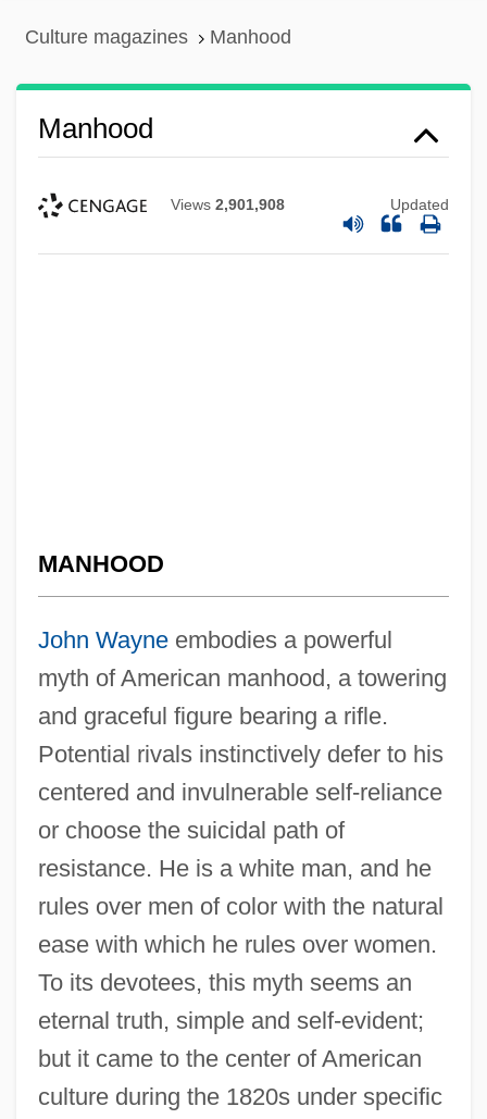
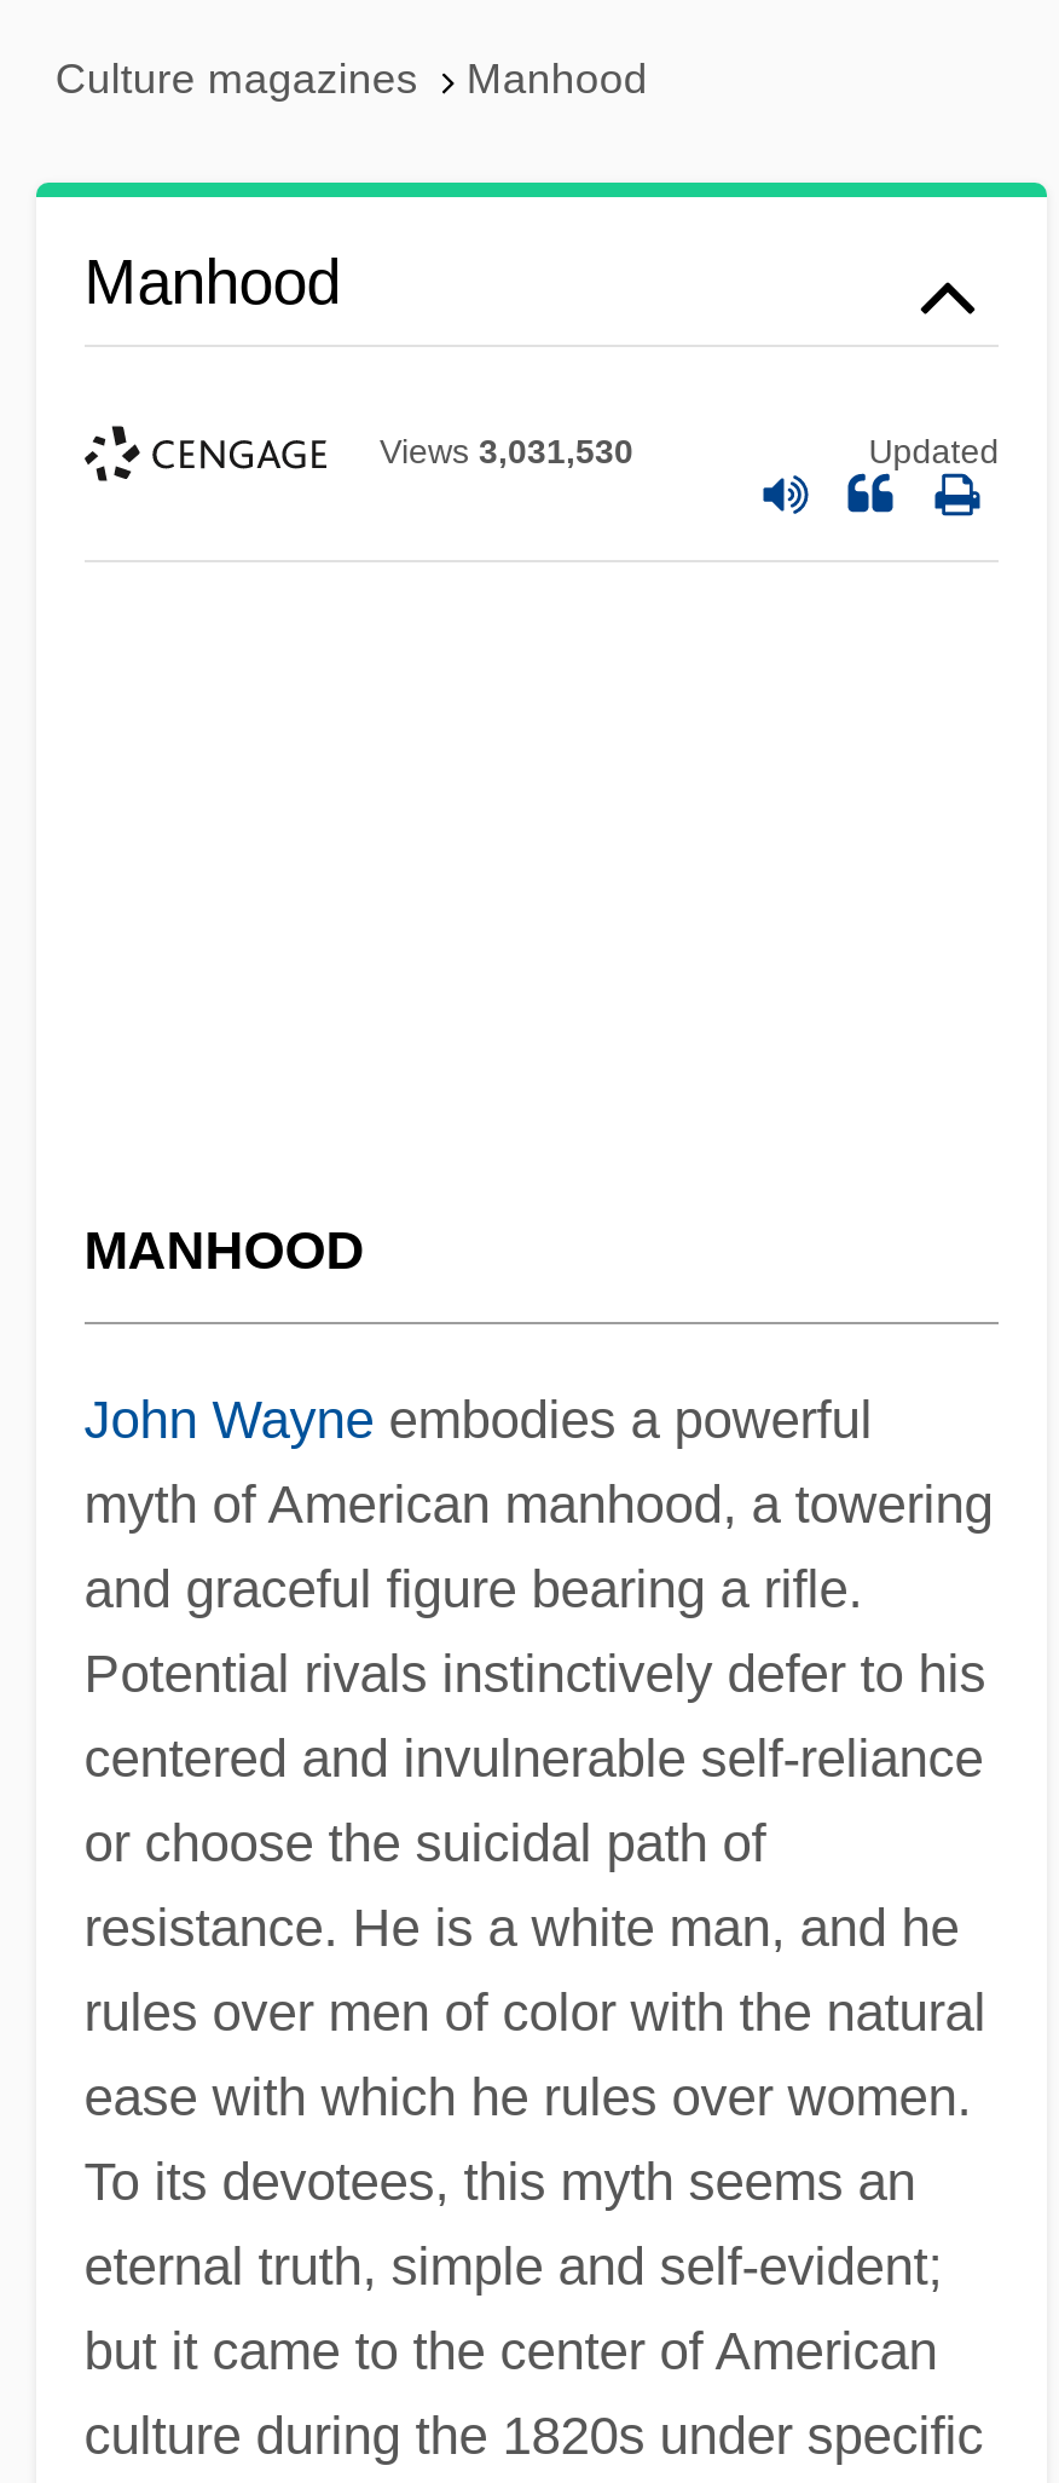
[171,196,285,214] Views 2,901,908 -> [380,433,633,472] Views 3,031,530

